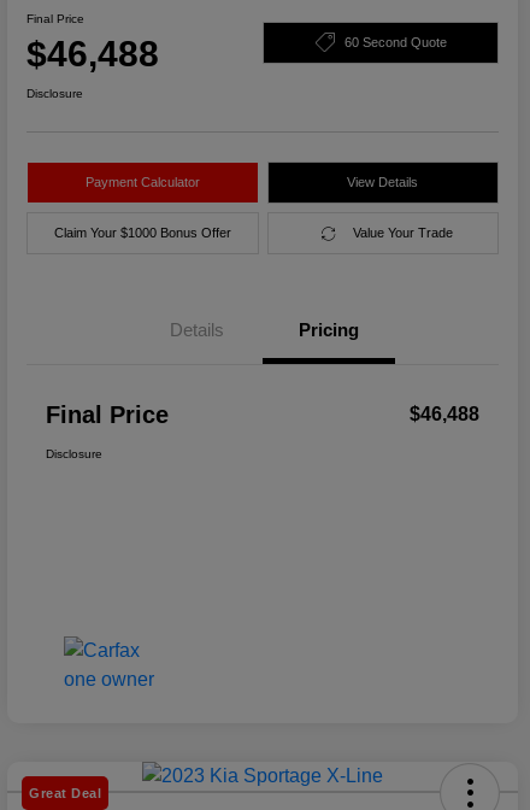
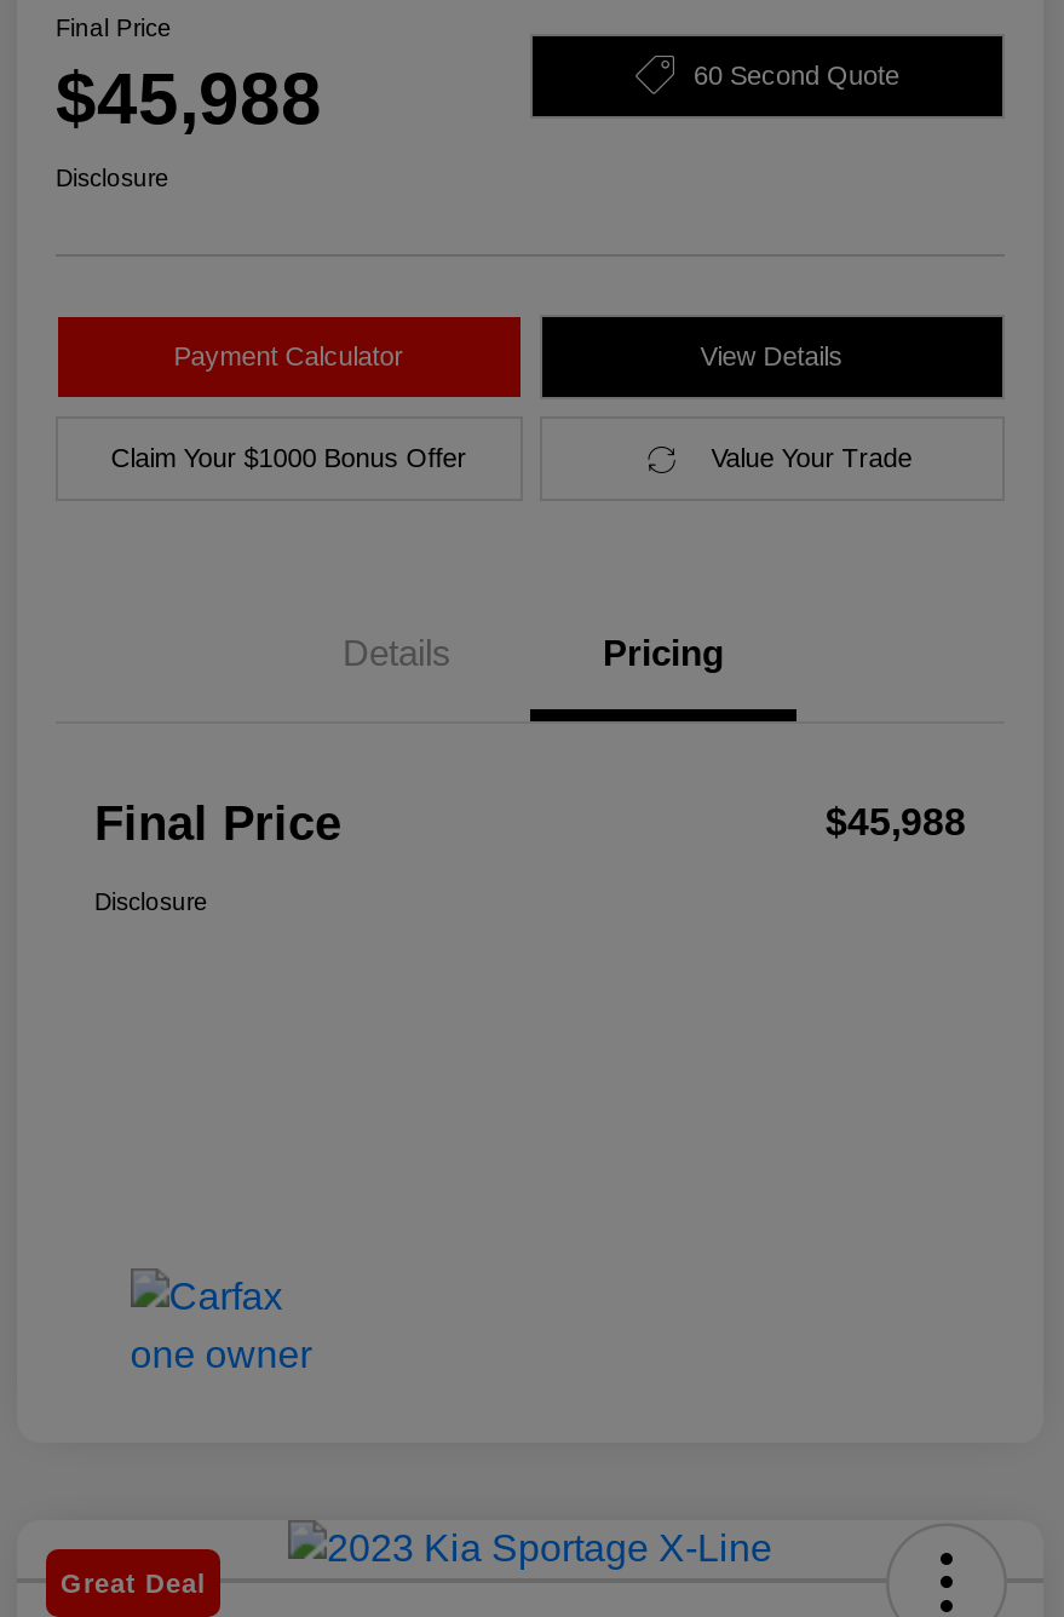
[26,34,159,74] $46,488 -> [56,59,322,138] $45,988
[410,404,479,425] $46,488 -> [826,802,966,843] $45,988

